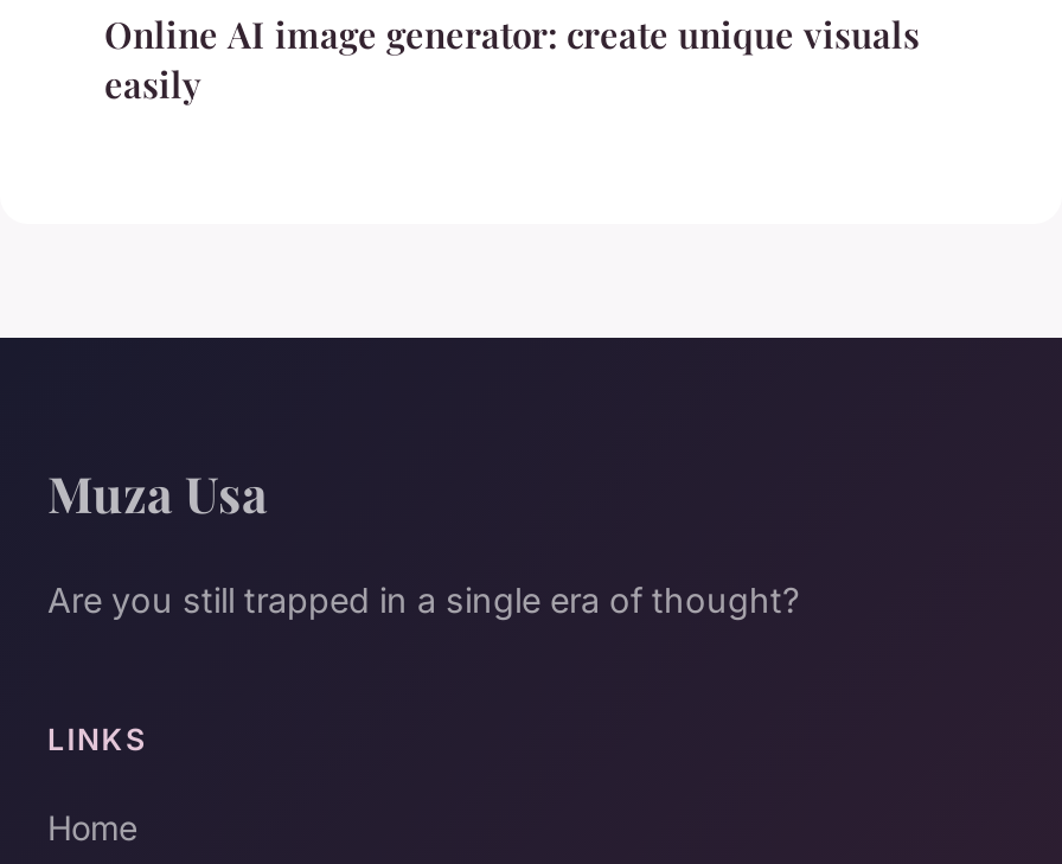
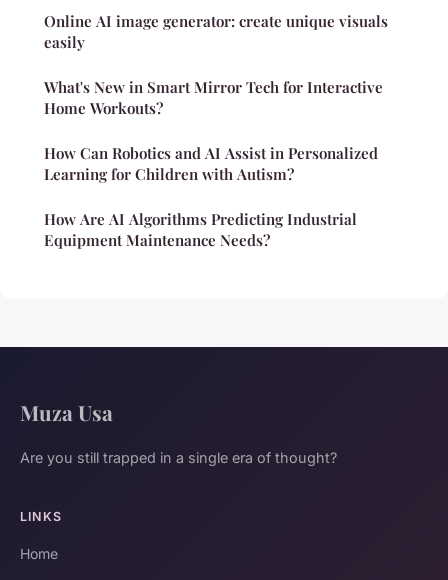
none -> [44,77,383,250] What's New in Smart Mirror Tech for Interactive | Home Workouts? | How Can Robotics and AI Assist in Personalized | Learning for Children with Autism? | How Are AI Algorithms Predicting Industrial | Equipment Maintenance Needs?

